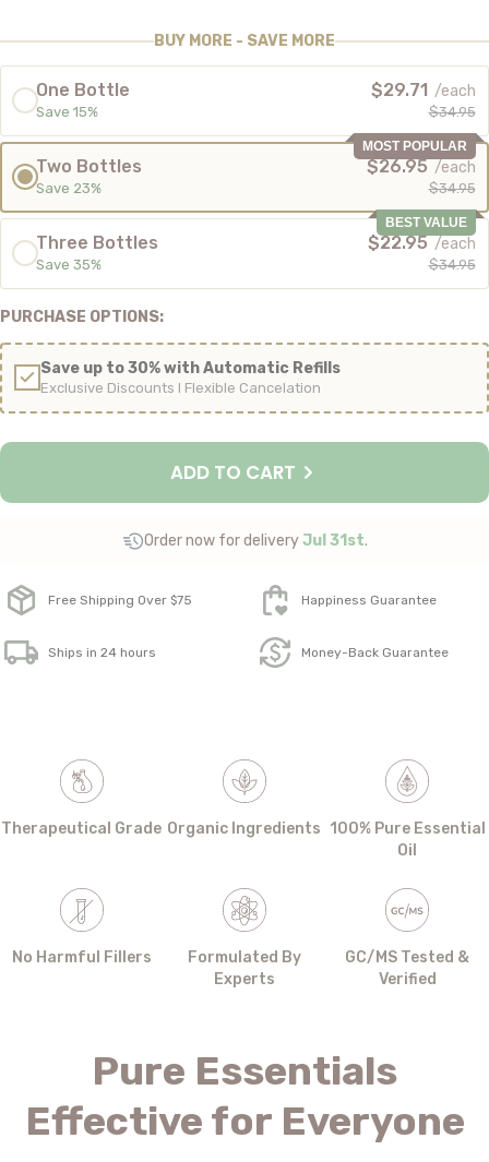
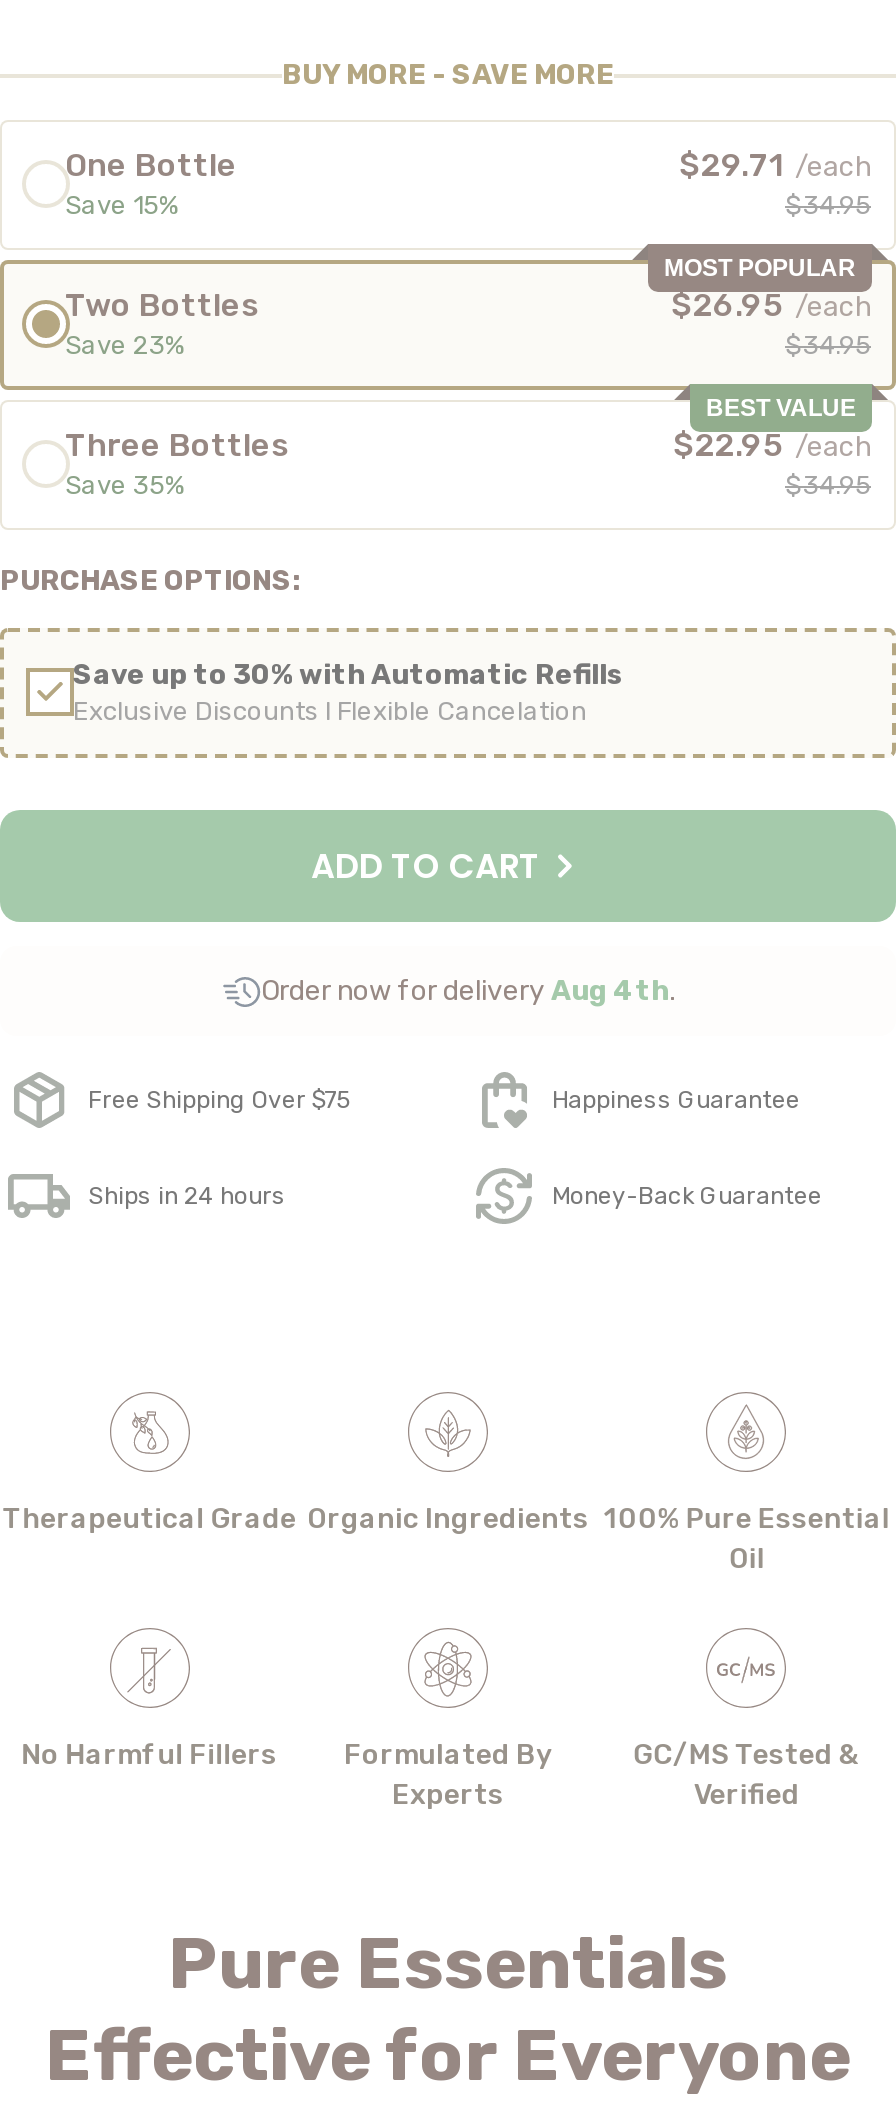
[144,531,367,550] Order now for delivery Jul 31st. -> [261,974,675,1008] Order now for delivery Aug 4th.

